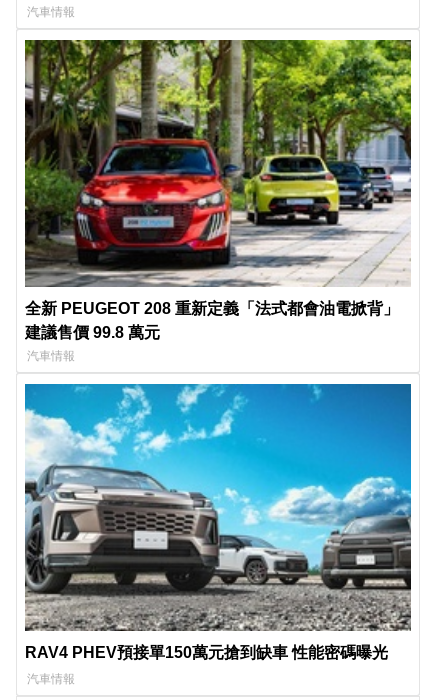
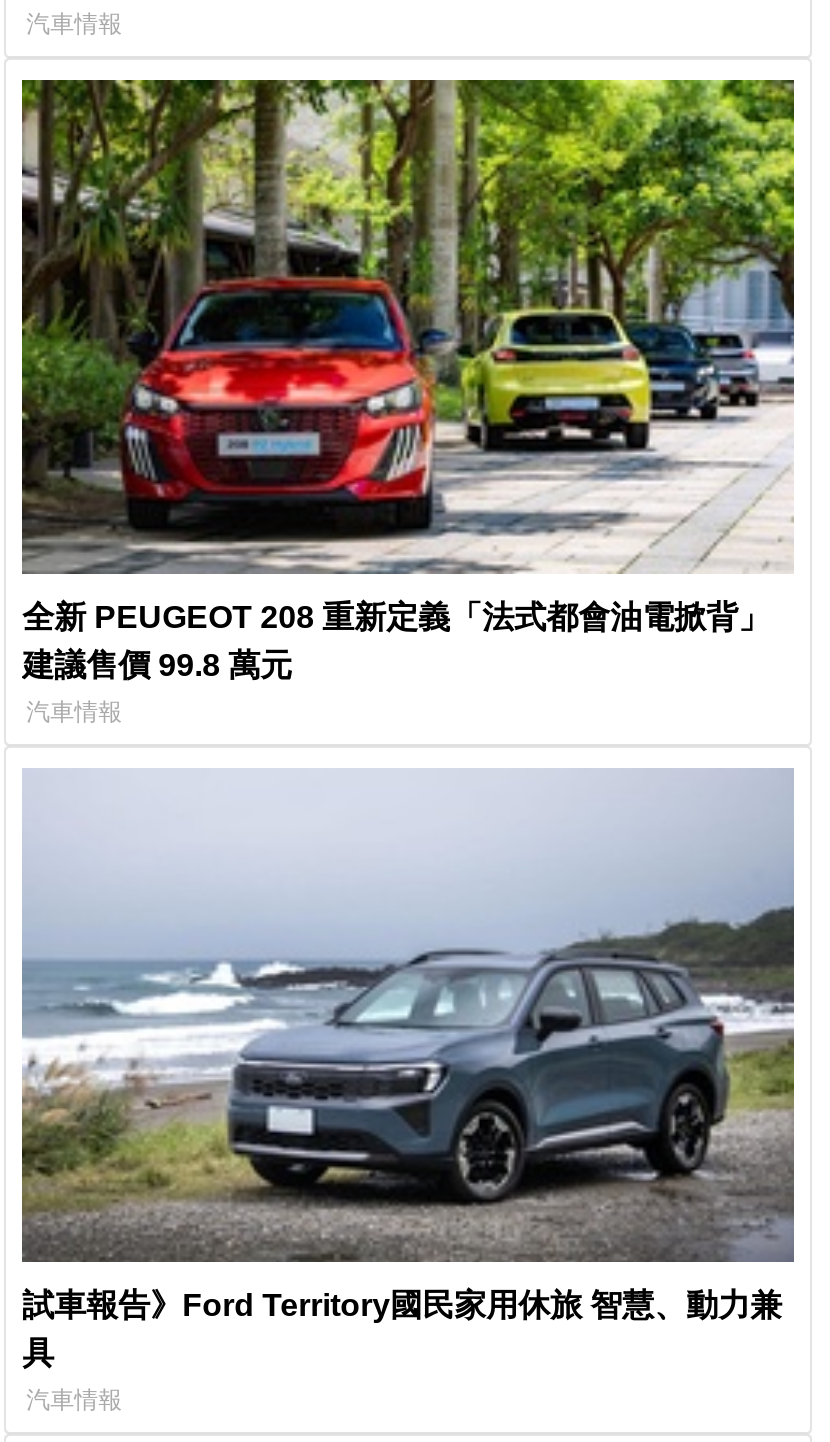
[24,384,412,661] [image] | RAV4 PHEV預接單150萬元搶到缺車 性能密碼曝光 -> [22,768,796,1370] [image] | 試車報告》Ford Territory國民家用休旅 智慧、動力兼 | 具

